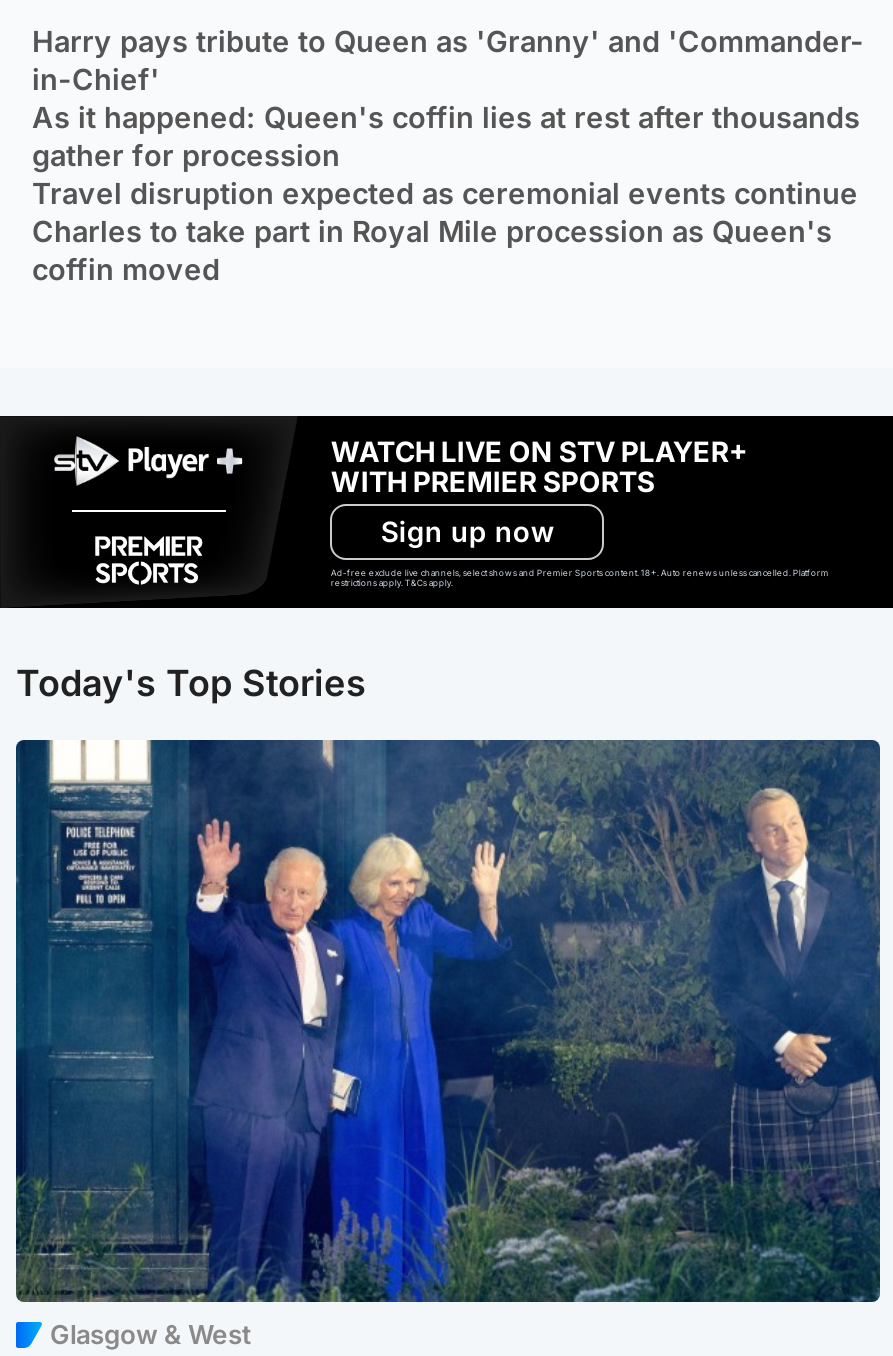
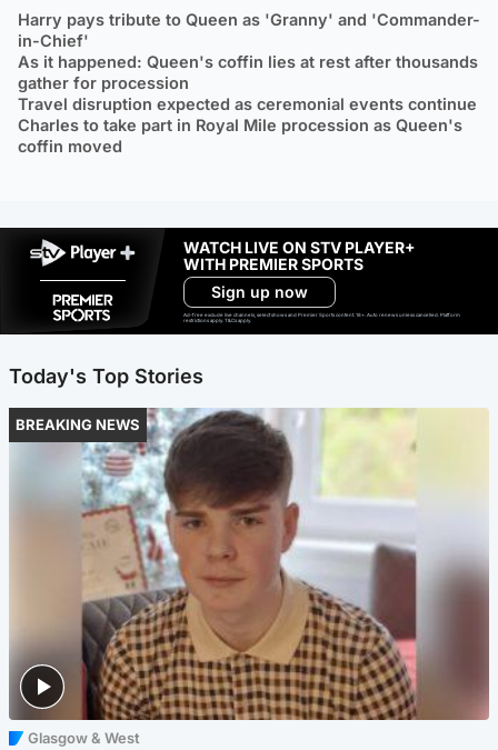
none -> [16,416,140,433] BREAKING NEWS
[14,738,882,1304] [image] -> [9,407,490,721] [image]

